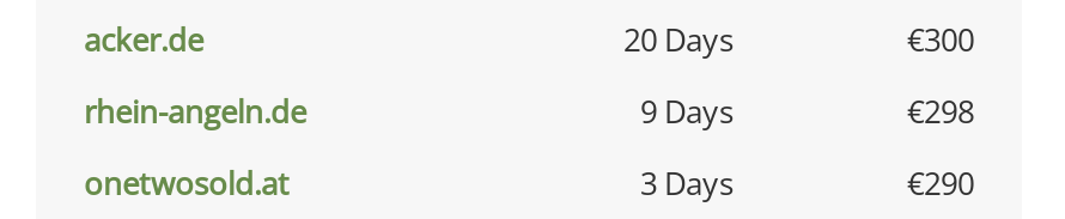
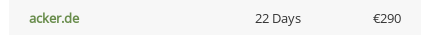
[84,18,974,205] 20 Days | €300 | rhein-angeln.de | 9 Days | €298 | onetwosold.at | 3 Days -> [254,9,300,27] 22 Days

